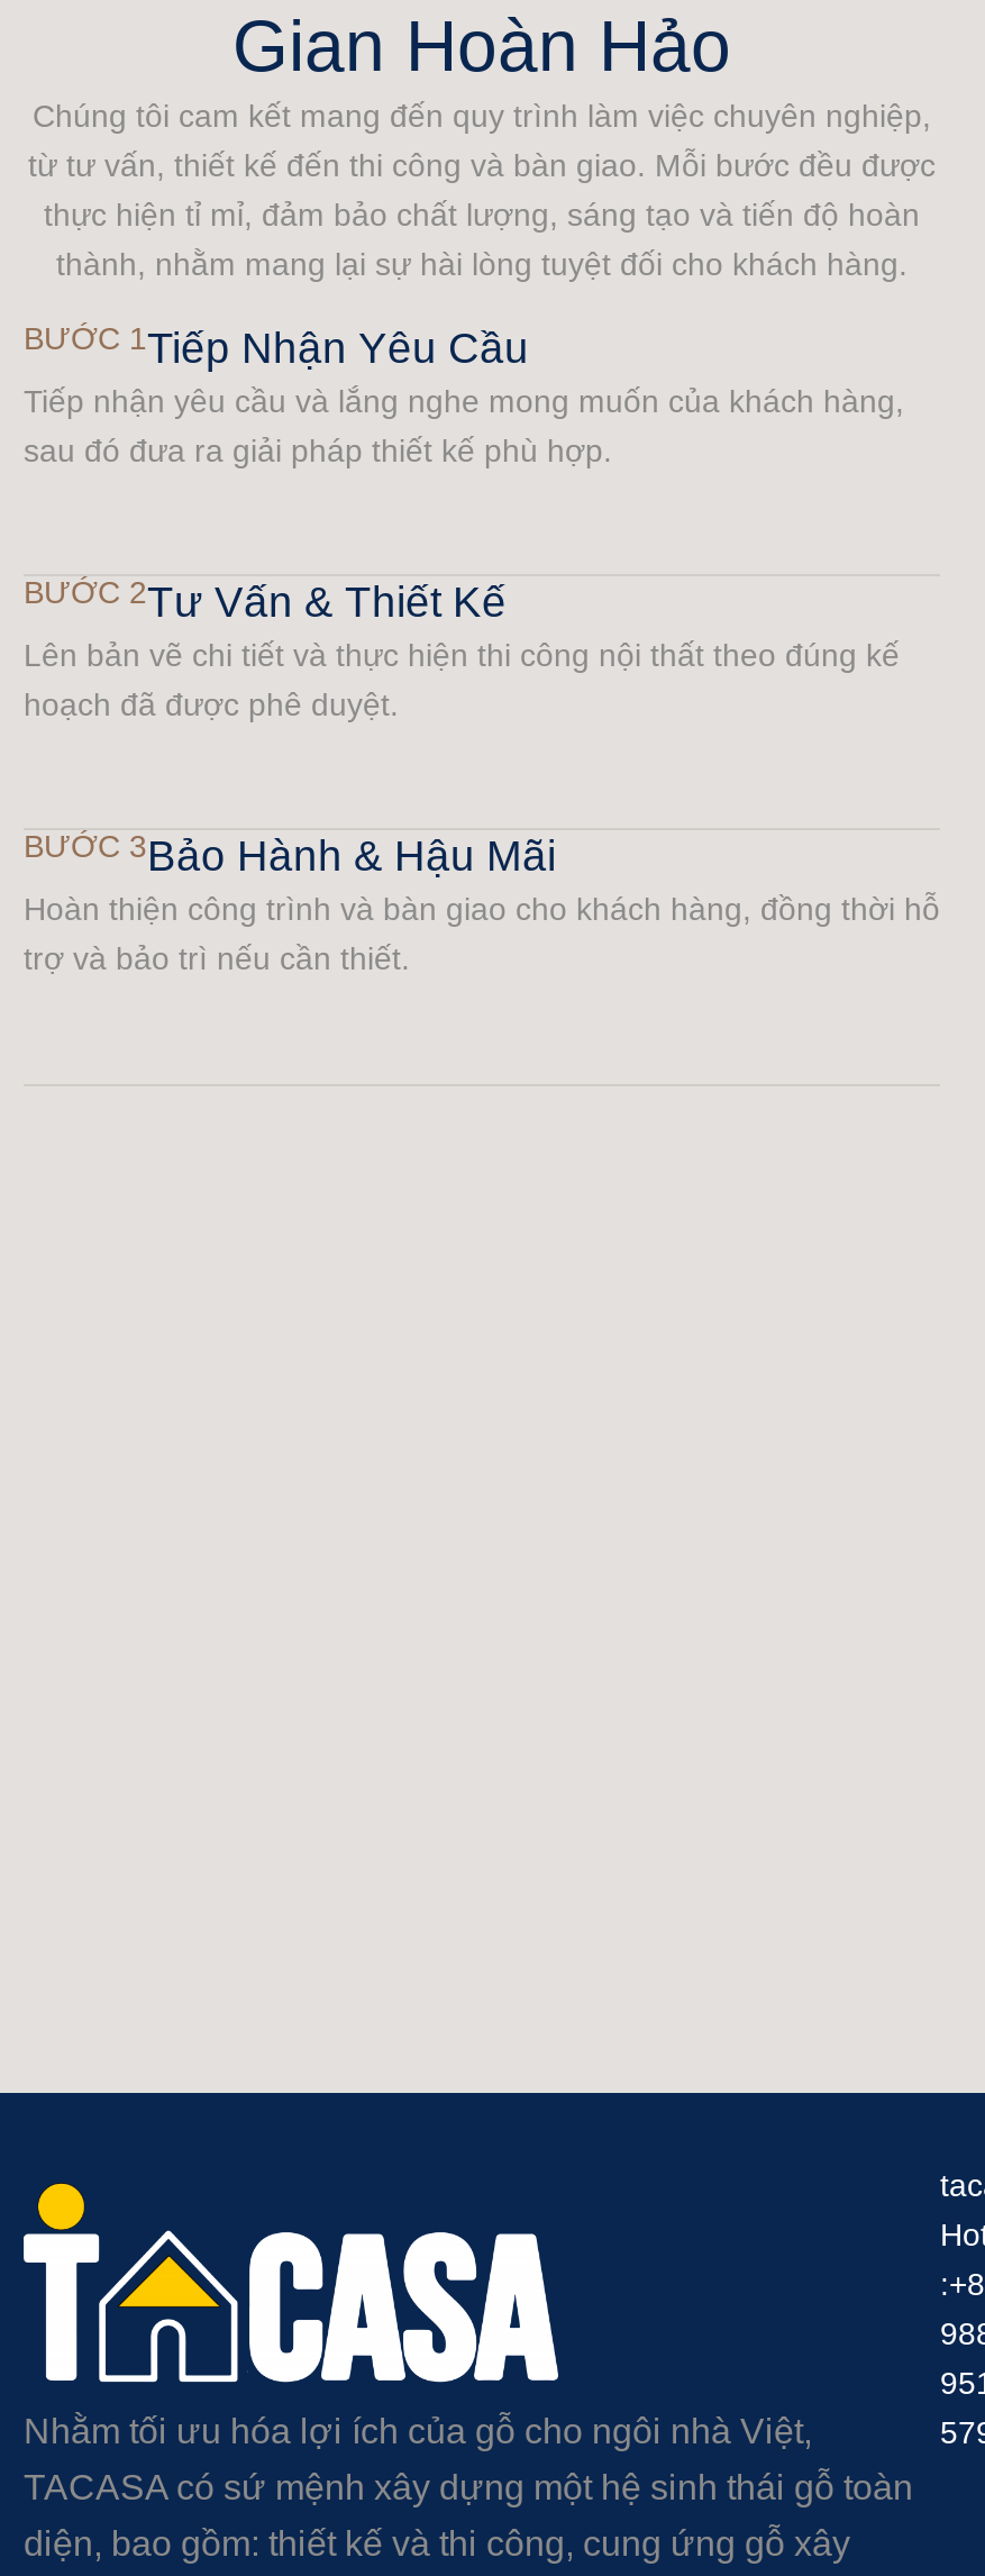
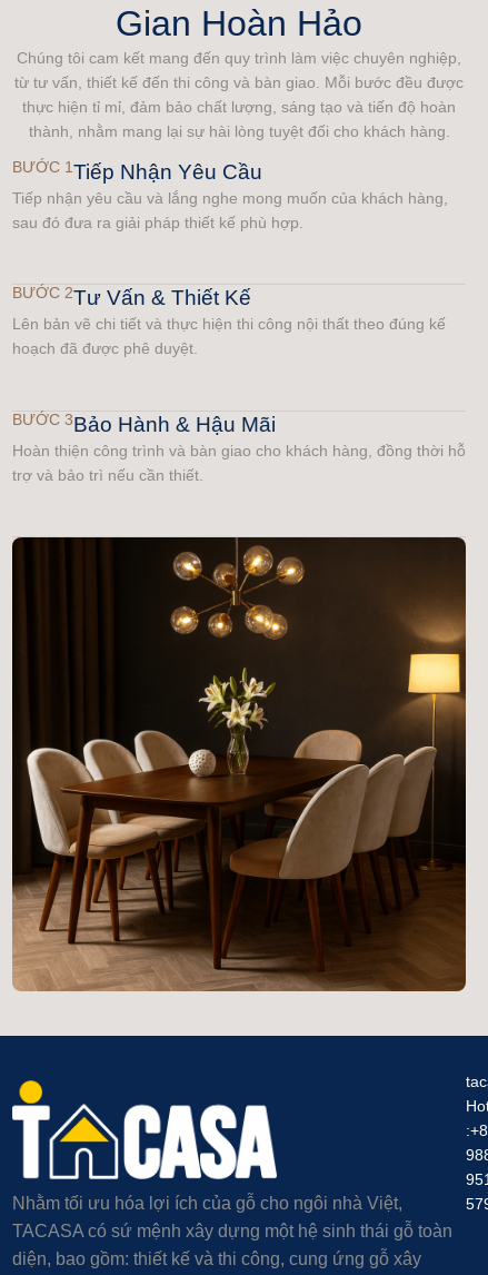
none -> [11,536,467,992] [image]

